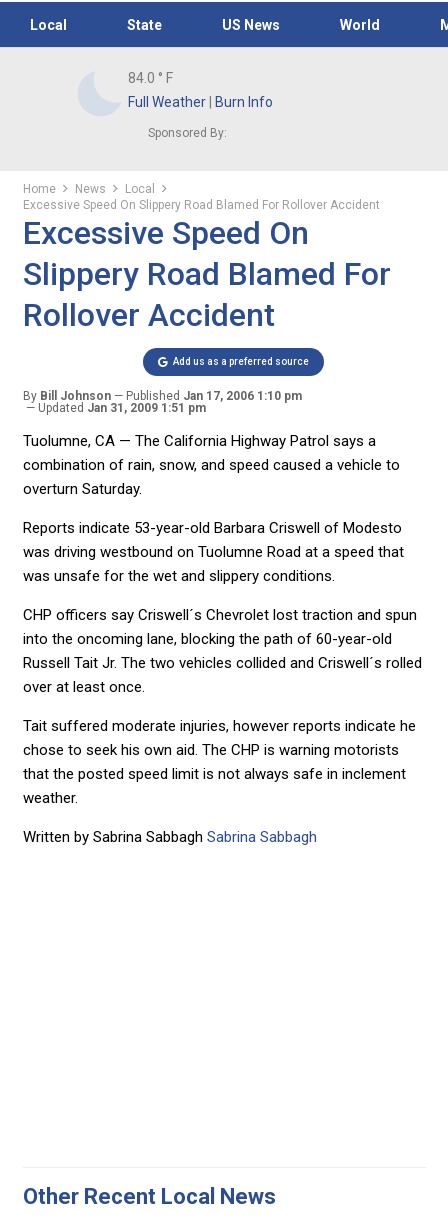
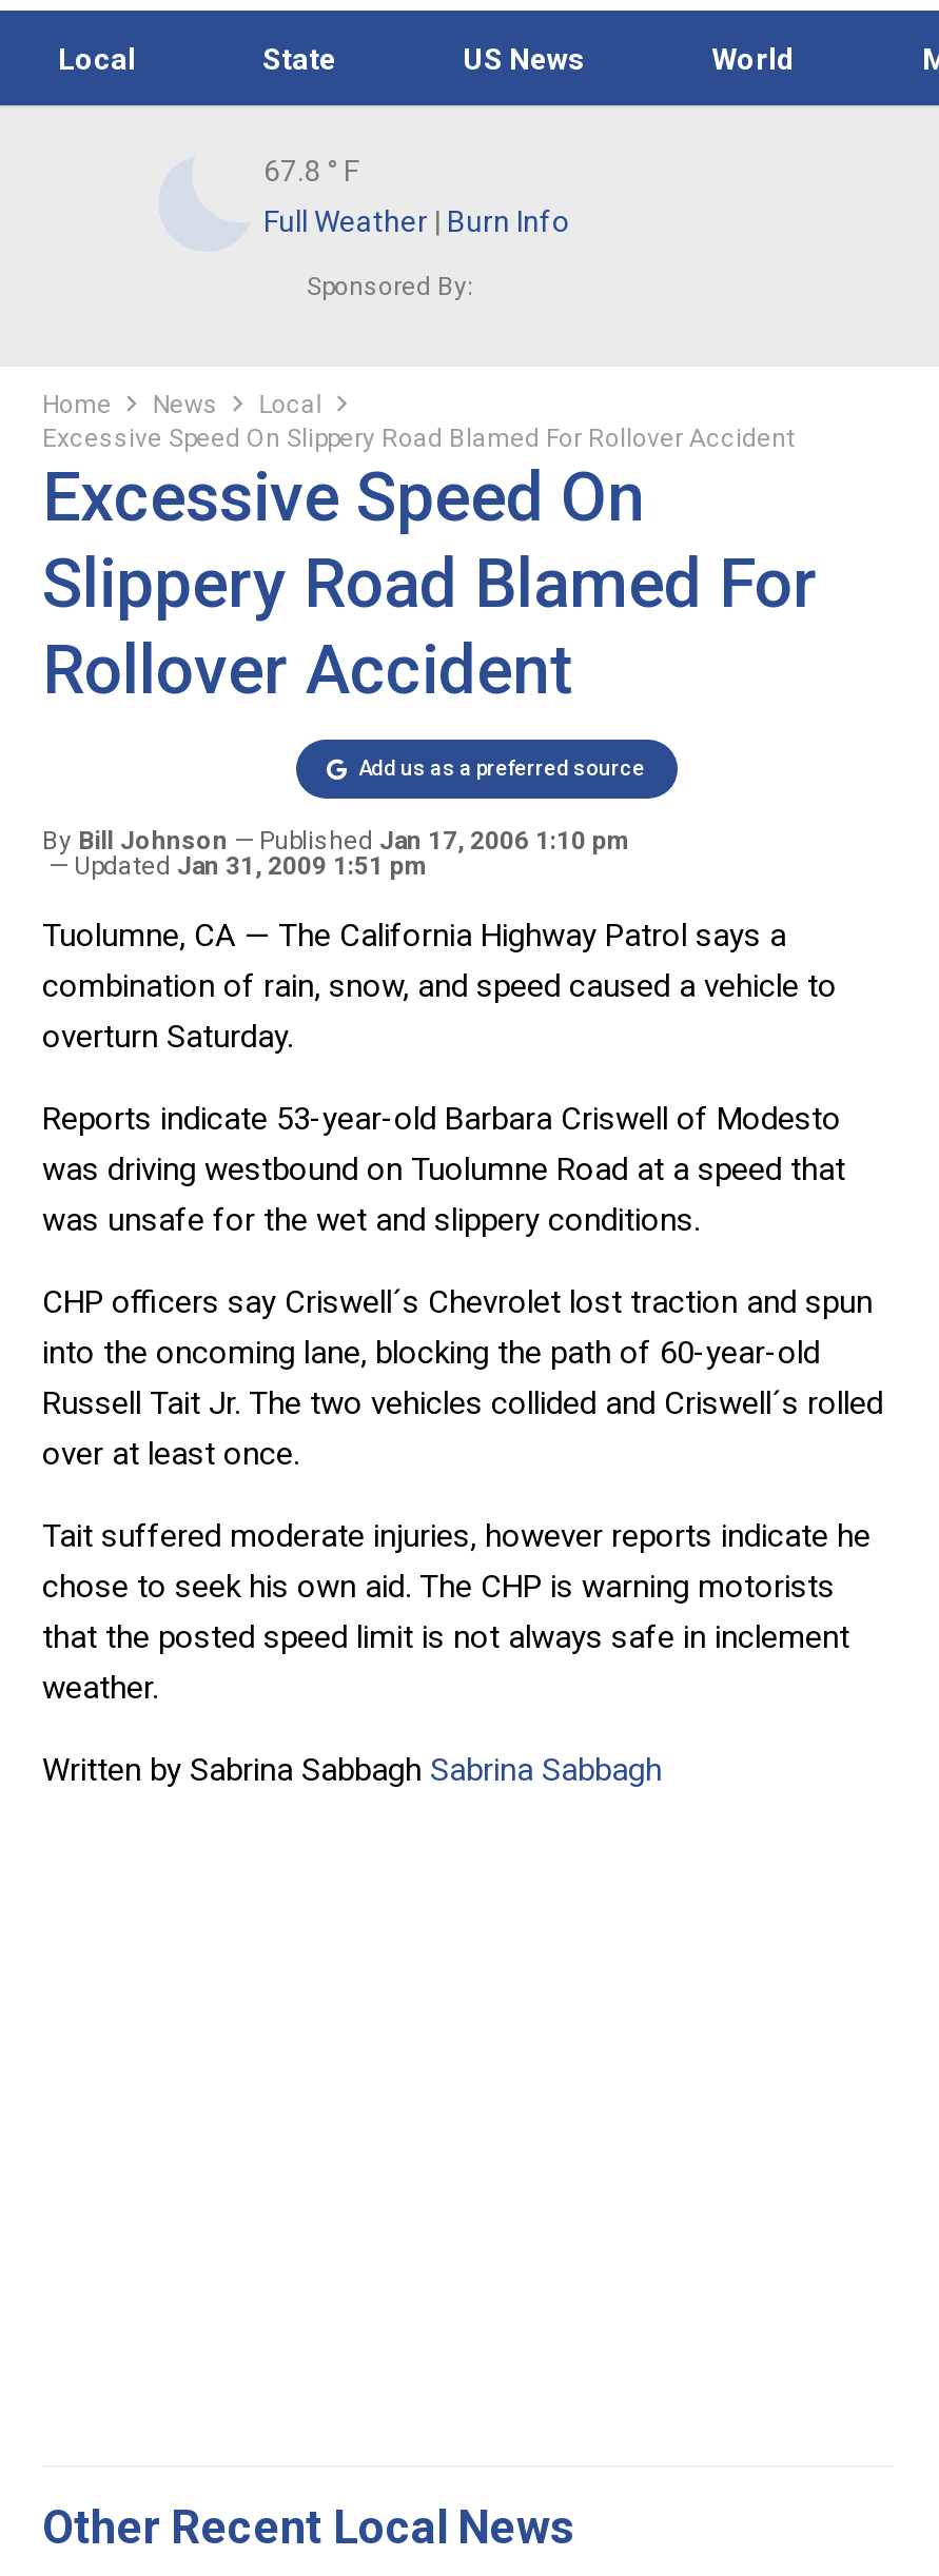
[127,70,172,86] 84.0 ° F -> [263,154,358,188] 67.8 ° F

